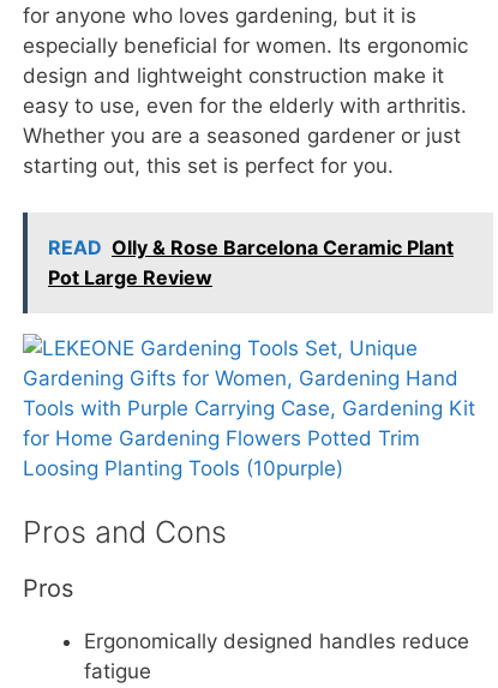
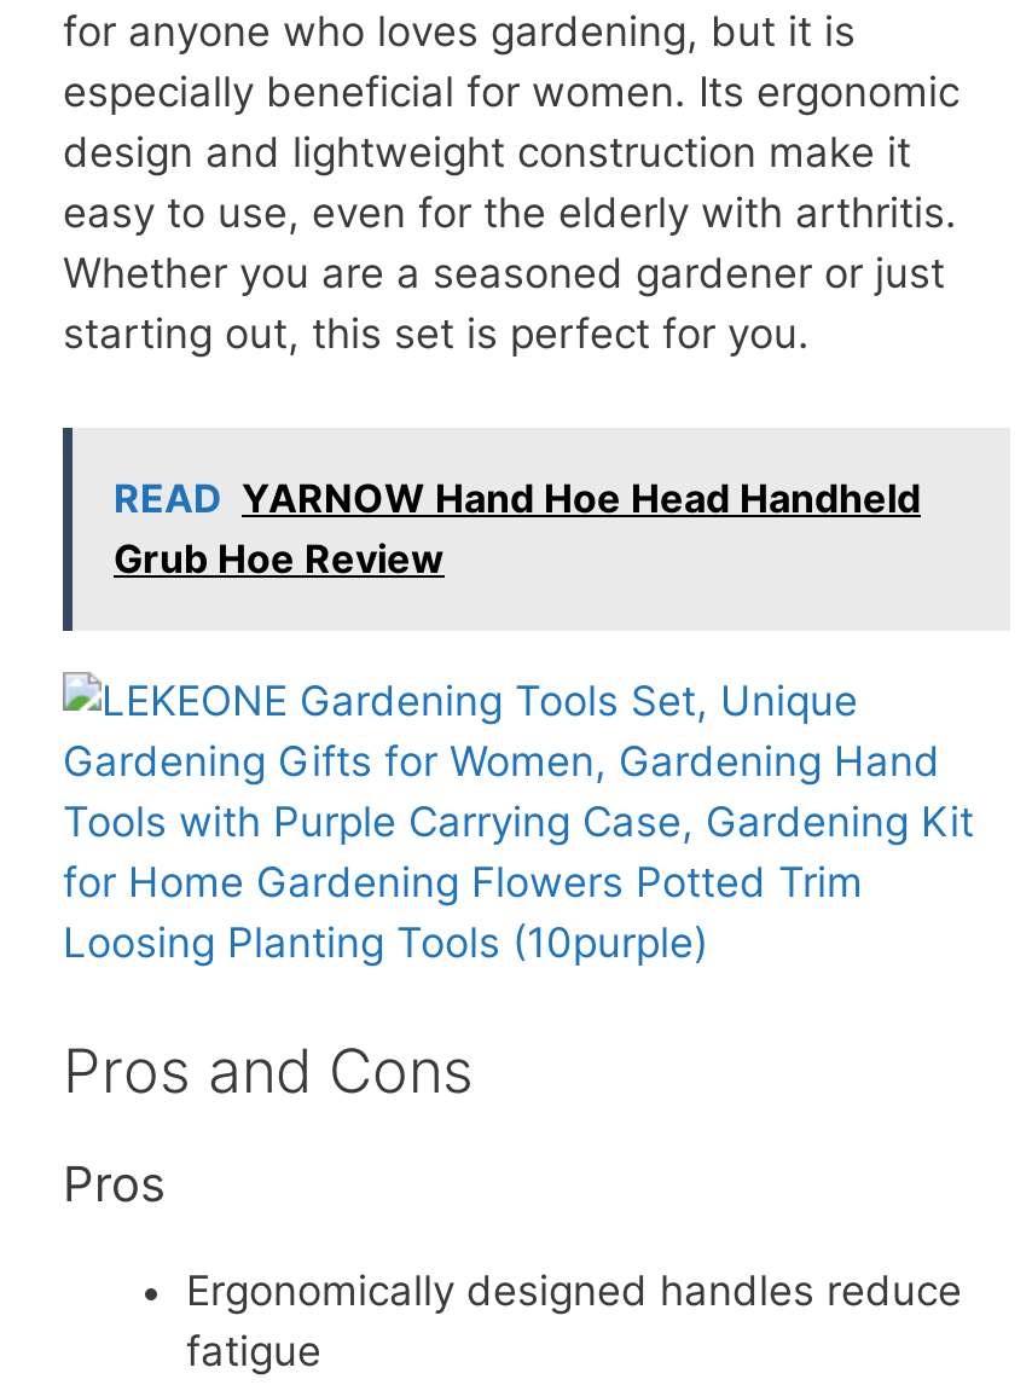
[48,235,454,289] READ Olly & Rose Barcelona Ceramic Plant | Pot Large Review -> [114,473,921,581] READ YARNOW Hand Hoe Head Handheld | Grub Hoe Review

